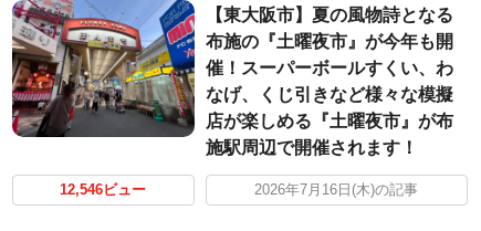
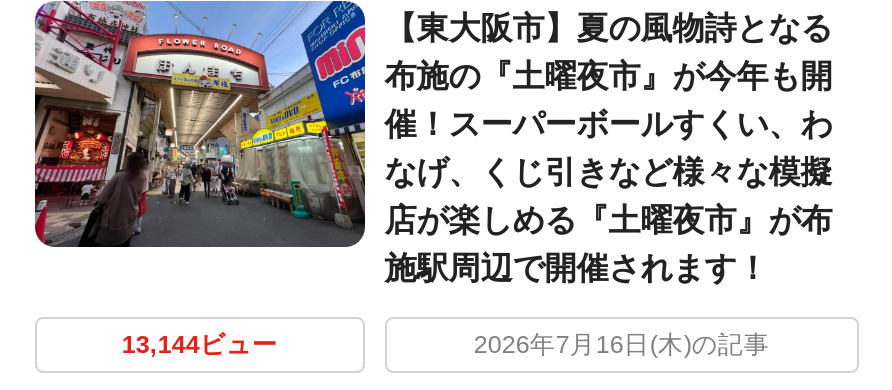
[60,183,146,198] 12,546ビュー -> [122,331,278,359] 13,144ビュー

